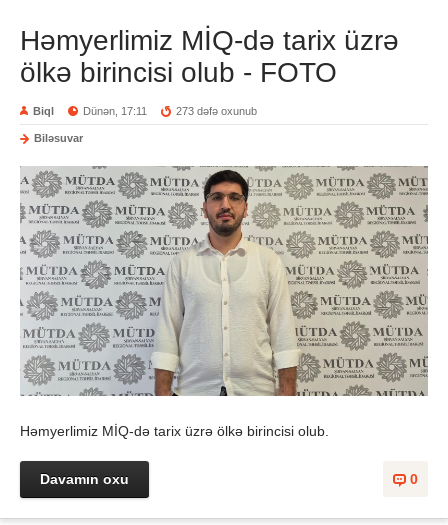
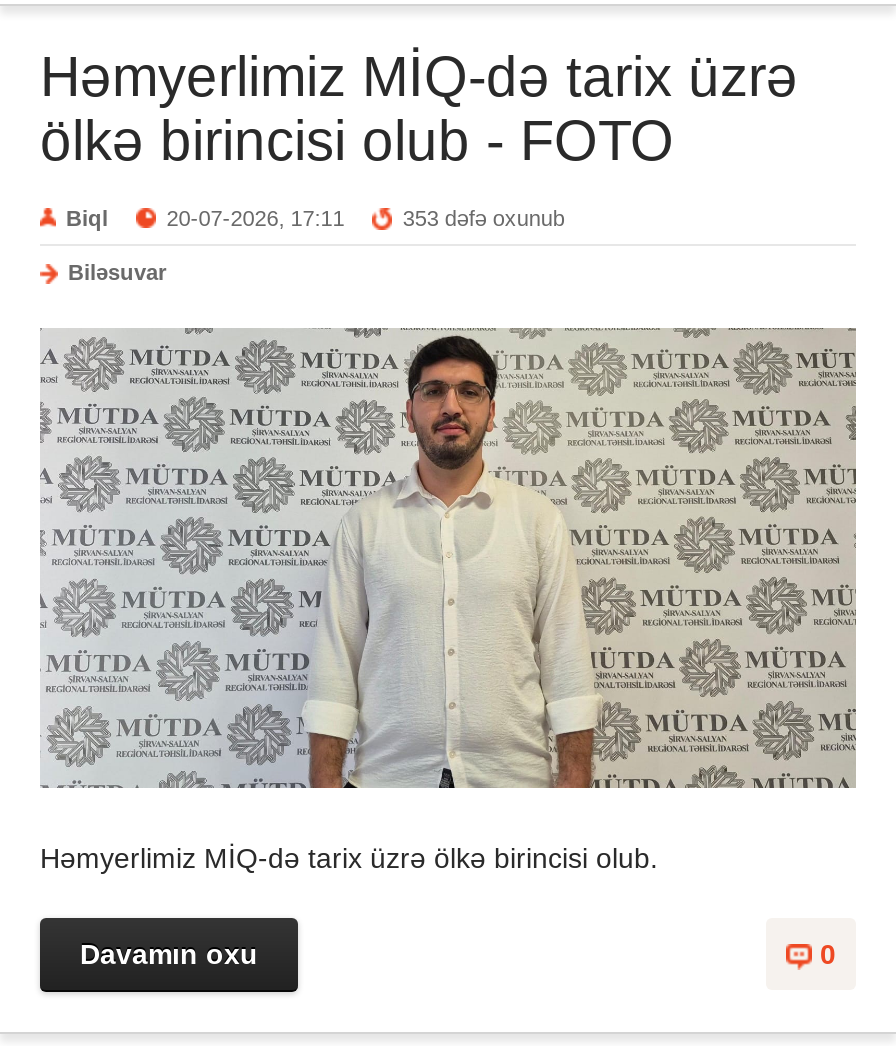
[83,105,257,117] Dünən, 17:11 | 273 dəfə oxunub -> [166,206,565,230] 20-07-2026, 17:11 | 353 dəfə oxunub

